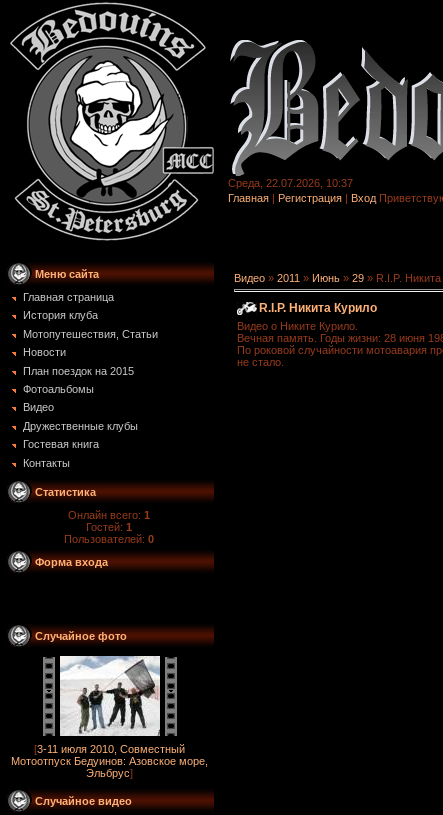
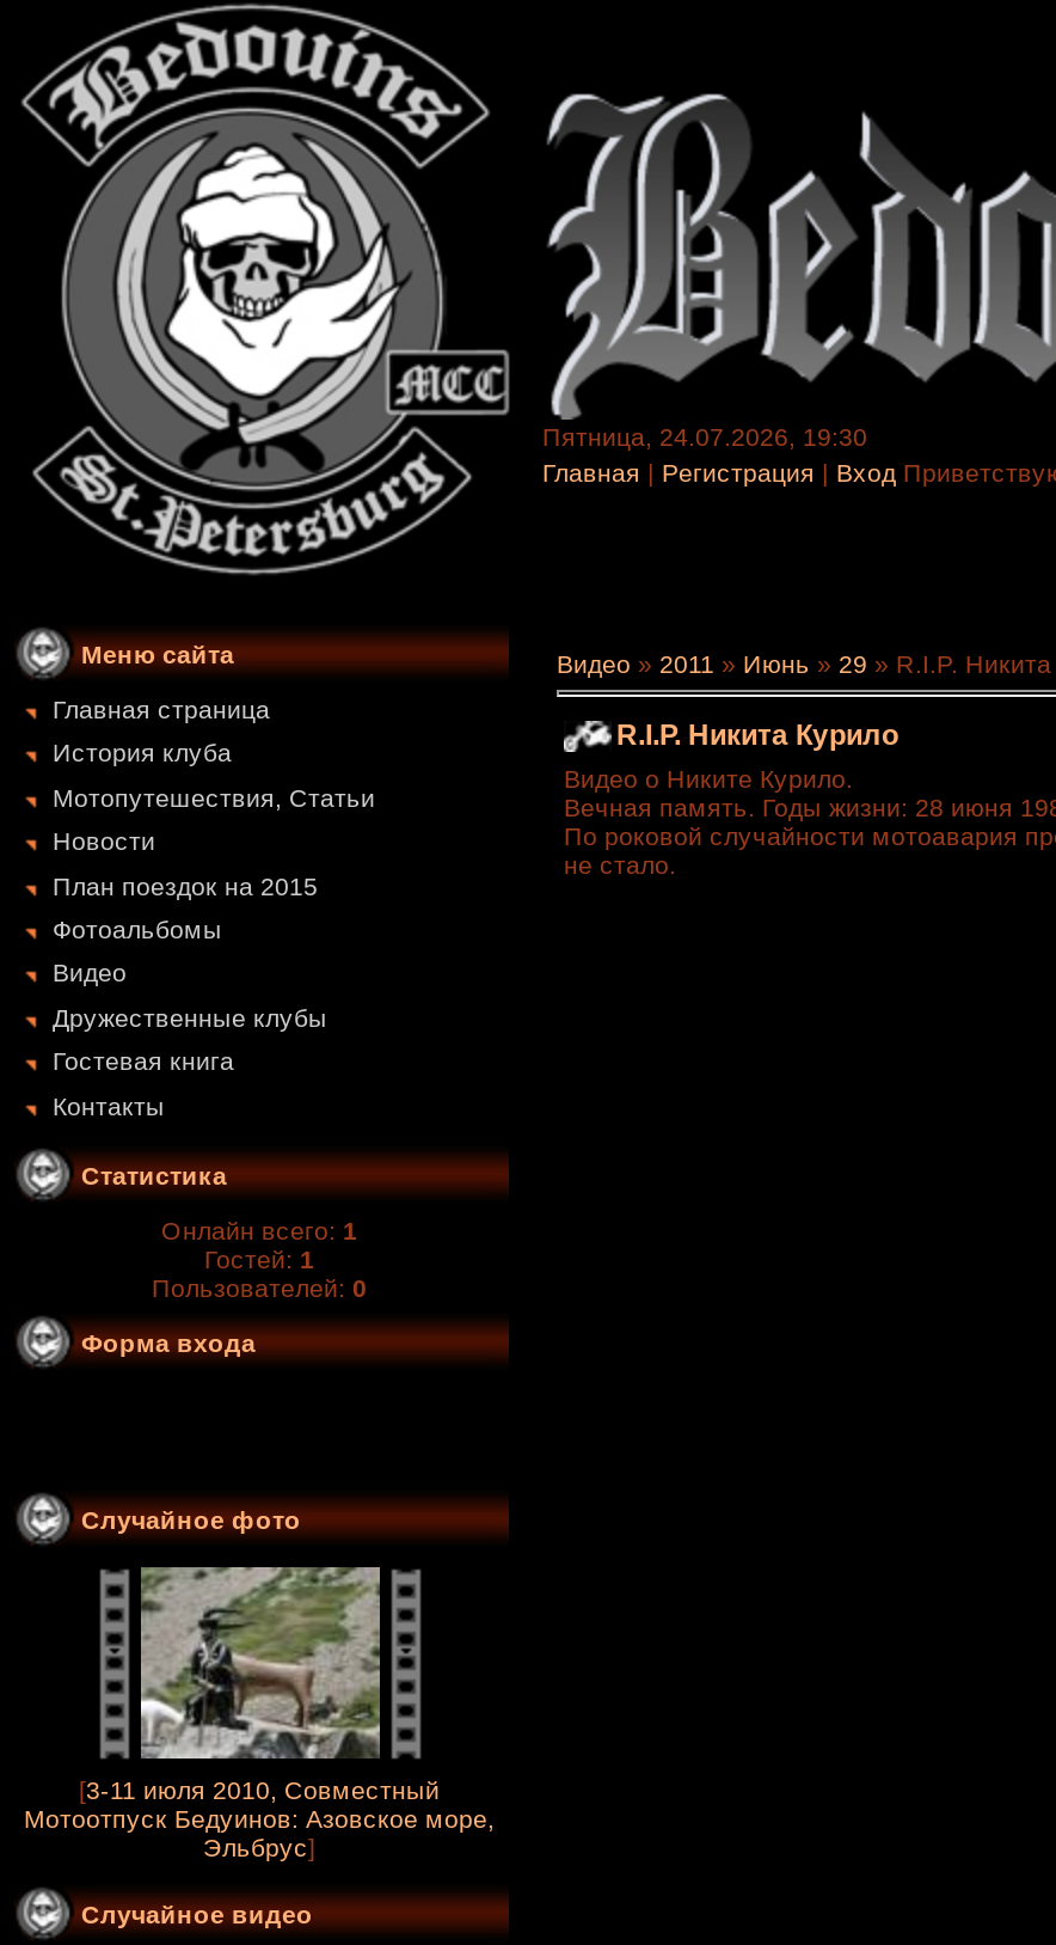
[228,177,353,189] Среда, 22.07.2026, 10:37 -> [542,422,867,451] Пятница, 24.07.2026, 19:30
[59,655,161,737] [image] -> [139,1567,380,1759] [image]

